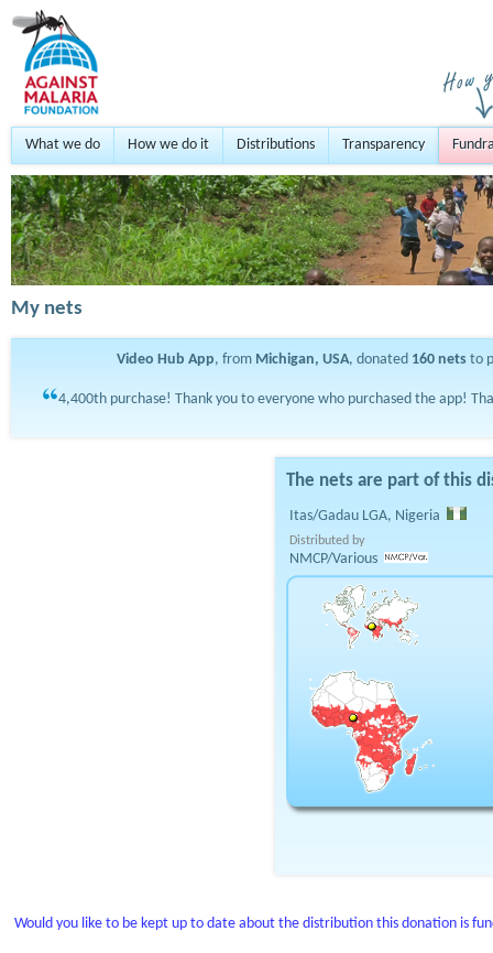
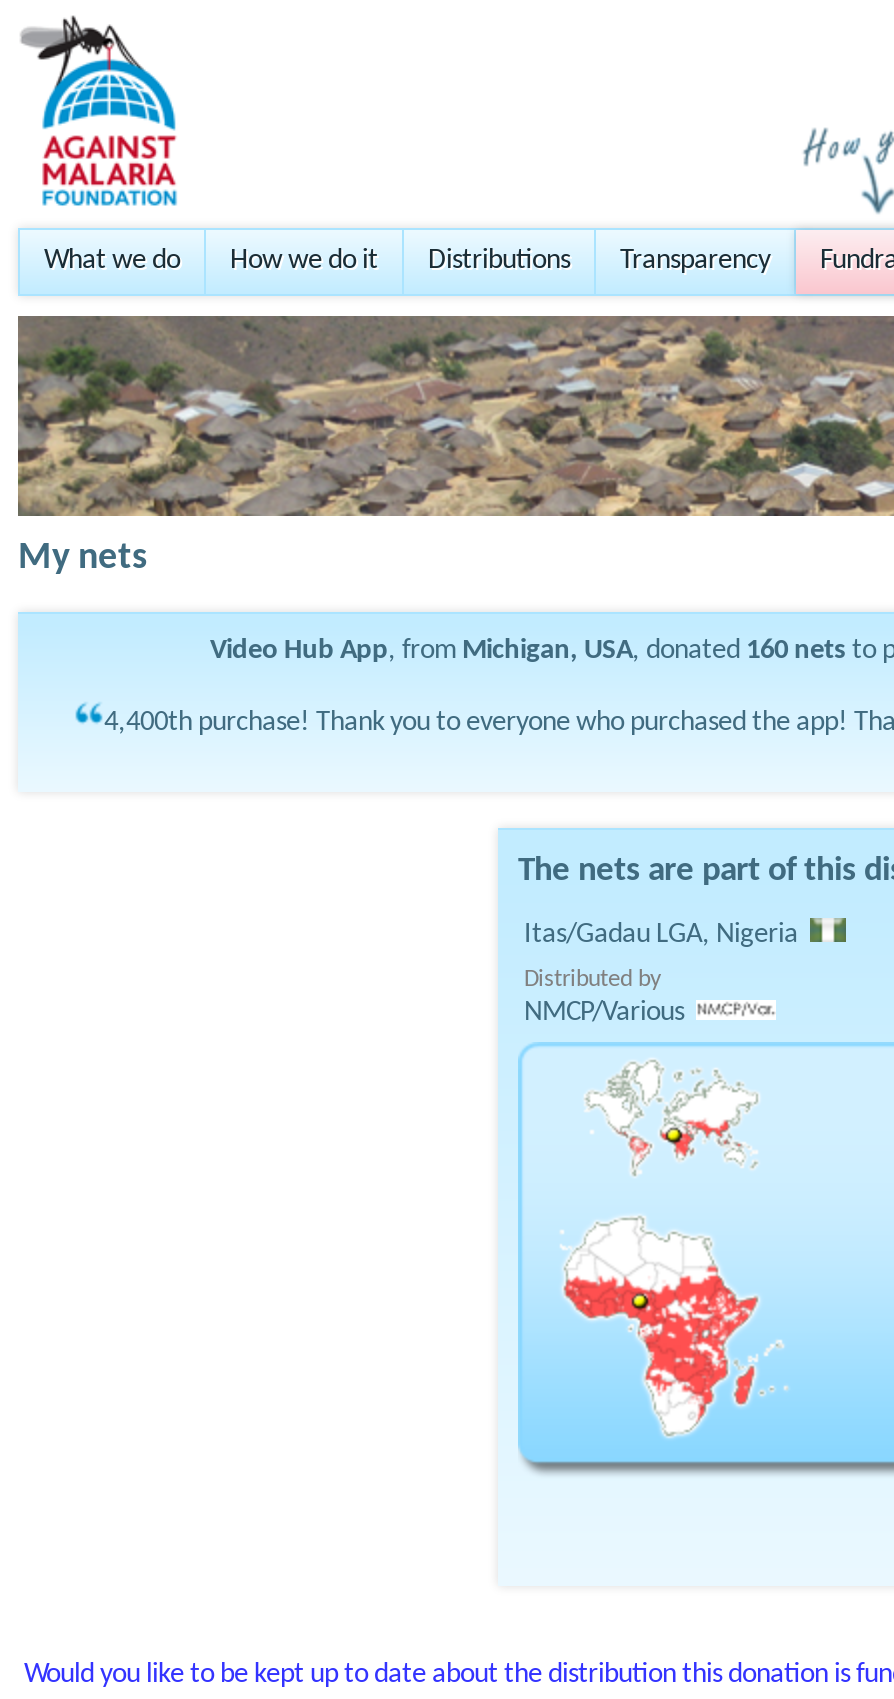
[10,174,490,286] [image] -> [16,314,888,518] [image]

